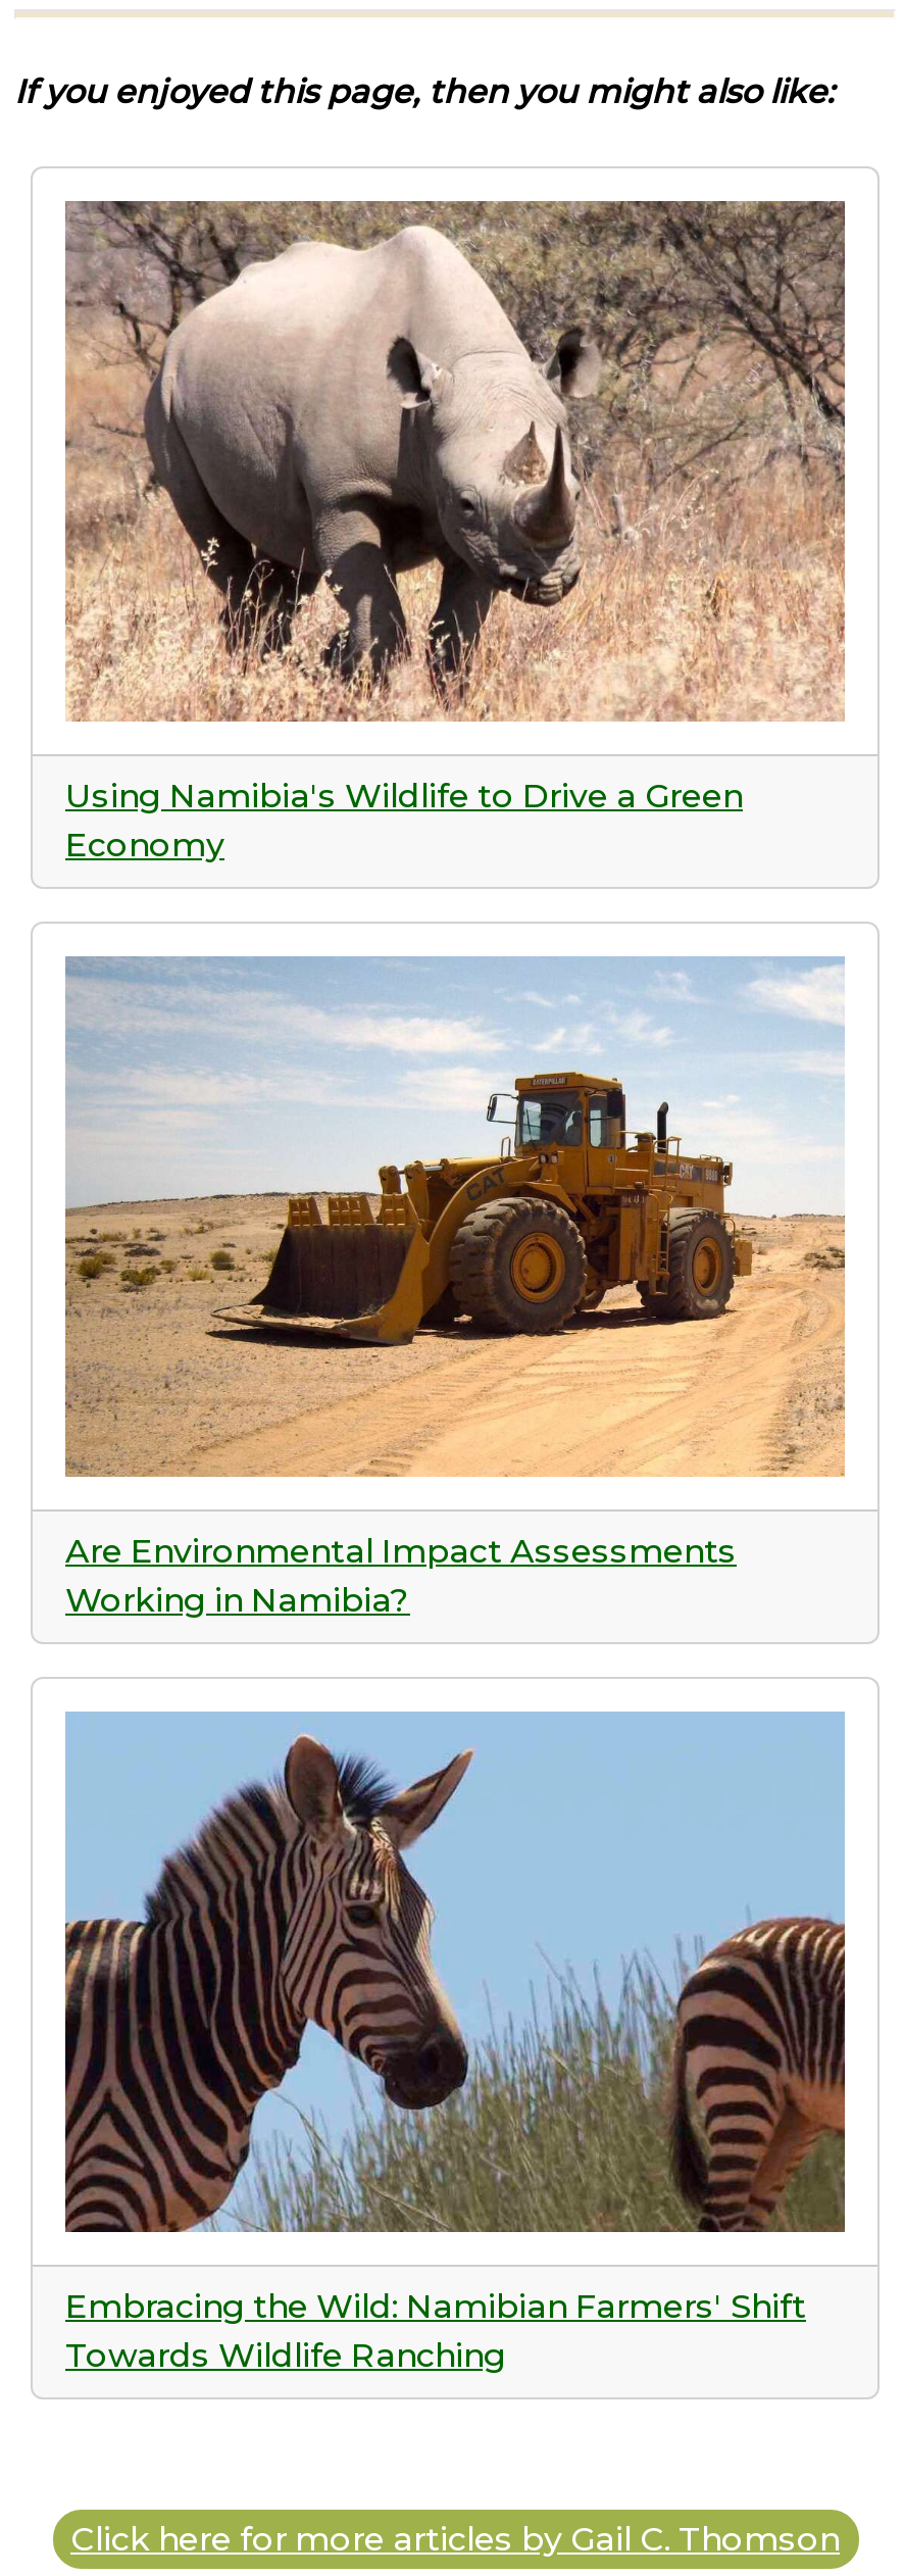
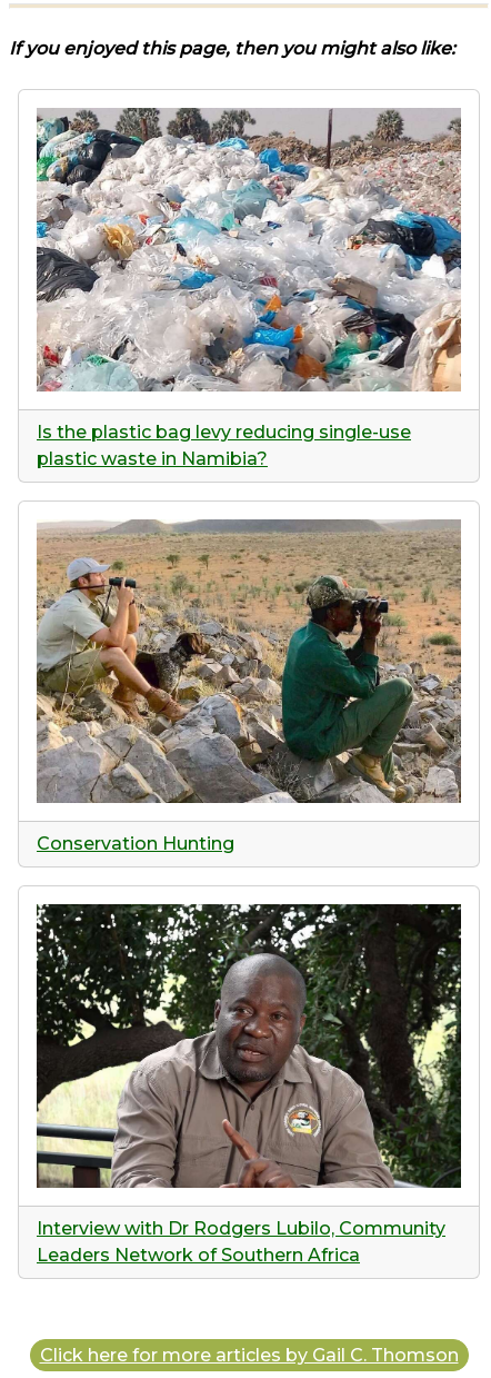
[65,201,845,865] [image] | Using Namibia's Wildlife to Drive a Green | Economy -> [36,108,462,470] [image] | Is the plastic bag levy reducing single-use | plastic waste in Namibia?
[65,954,845,1620] [image] | Are Environmental Impact Assessments | Working in Namibia? -> [37,519,462,854] [image] | Conservation Hunting
[63,1712,847,2375] [image] | Embracing the Wild: Namibian Farmers' Shift | Towards Wildlife Ranching -> [36,903,462,1265] [image] | Interview with Dr Rodgers Lubilo, Community | Leaders Network of Southern Africa

